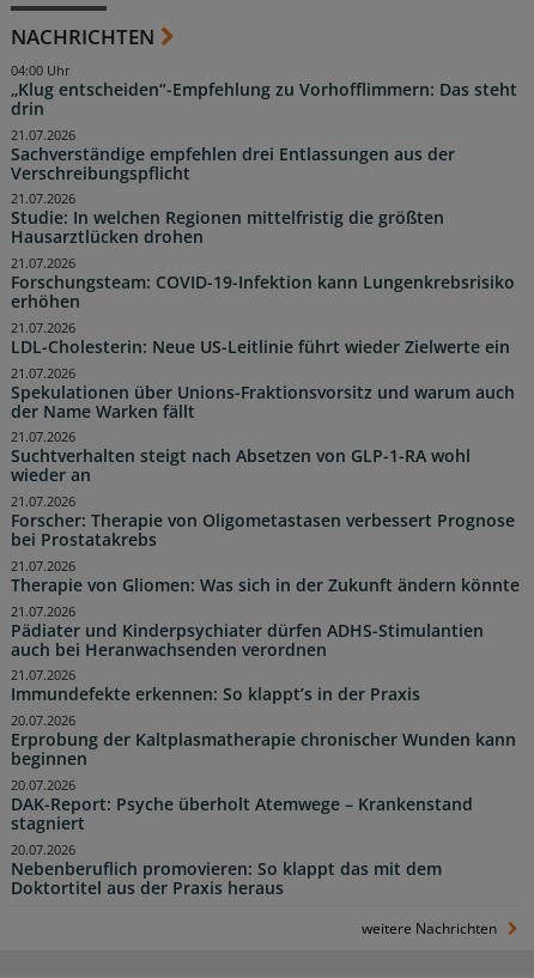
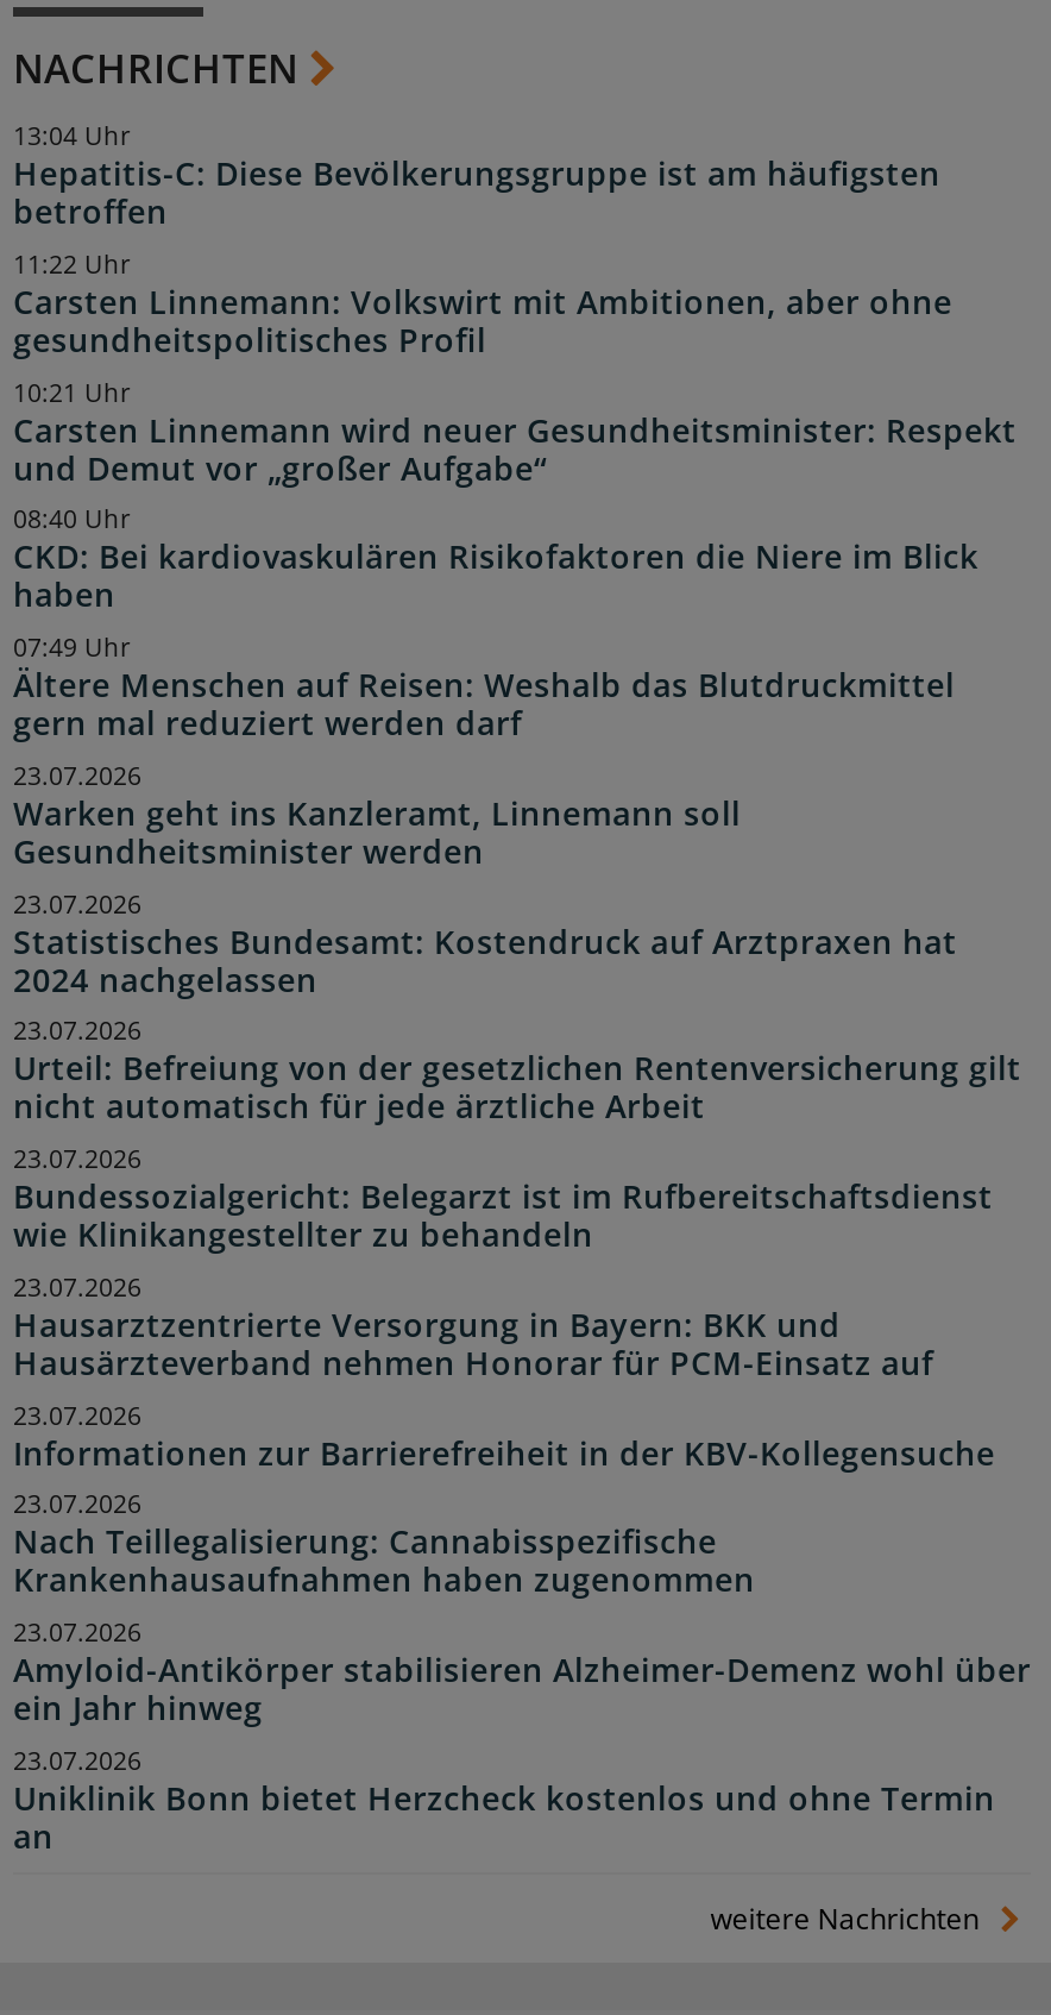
[11,62,71,79] 04:00 Uhr -> [13,119,132,152] 13:04 Uhr
[11,79,517,120] „Klug entscheiden“-Empfehlung zu Vorhofflimmern: Das steht | drin -> [13,152,940,233] Hepatitis-C: Diese Bevölkerungsgruppe ist am häufigsten | betroffen
[11,127,75,143] 21.07.2026 -> [13,247,132,280] 11:22 Uhr
[11,143,455,184] Sachverständige empfehlen drei Entlassungen aus der | Verschreibungspflicht -> [13,280,952,361] Carsten Linnemann: Volkswirt mit Ambitionen, aber ohne | gesundheitspolitisches Profil
[11,191,75,208] 21.07.2026 -> [13,374,132,408] 10:21 Uhr
[11,208,444,248] Studie: In welchen Regionen mittelfristig die größten | Hausarztlücken drohen -> [13,408,1017,489] Carsten Linnemann wird neuer Gesundheitsminister: Respekt | und Demut vor „großer Aufgabe“
[11,255,75,272] 21.07.2026 -> [13,502,132,536] 08:40 Uhr
[11,272,515,313] Forschungsteam: COVID-19-Infektion kann Lungenkrebsrisiko | erhöhen -> [13,536,978,617] CKD: Bei kardiovaskulären Risikofaktoren die Niere im Blick | haben
[11,319,75,336] 21.07.2026 -> [13,630,132,663] 07:49 Uhr
[11,336,510,358] LDL-Cholesterin: Neue US-Leitlinie führt wieder Zielwerte ein -> [13,663,955,744] Ältere Menschen auf Reisen: Weshalb das Blutdruckmittel | gern mal reduziert werden darf
[11,365,75,382] 21.07.2026 -> [13,758,141,791] 23.07.2026
[11,382,515,422] Spekulationen über Unions-Fraktionsvorsitz und warum auch | der Name Warken fällt -> [13,791,741,872] Warken geht ins Kanzleramt, Linnemann soll | Gesundheitsminister werden
[11,429,75,446] 21.07.2026 -> [13,886,141,919] 23.07.2026
[11,446,471,486] Suchtverhalten steigt nach Absetzen von GLP-1-RA wohl | wieder an -> [13,919,957,1000] Statistisches Bundesamt: Kostendruck auf Arztpraxen hat | 2024 nachgelassen
[11,493,75,510] 21.07.2026 -> [13,1014,141,1047] 23.07.2026
[11,510,515,551] Forscher: Therapie von Oligometastasen verbessert Prognose | bei Prostatakrebs -> [13,1047,1021,1128] Urteil: Befreiung von der gesetzlichen Rentenversicherung gilt | nicht automatisch für jede ärztliche Arbeit
[11,558,75,574] 21.07.2026 -> [13,1142,141,1175] 23.07.2026
[11,574,520,596] Therapie von Gliomen: Was sich in der Zukunft ändern könnte -> [13,1175,993,1256] Bundessozialgericht: Belegarzt ist im Rufbereitschaftsdienst | wie Klinikangestellter zu behandeln
[11,603,75,620] 21.07.2026 -> [13,1270,141,1303] 23.07.2026
[11,620,484,660] Pädiater und Kinderpsychiater dürfen ADHS-Stimulantien | auch bei Heranwachsenden verordnen -> [13,1303,933,1384] Hausarztzentrierte Versorgung in Bayern: BKK und | Hausärzteverband nehmen Honorar für PCM-Einsatz auf
[11,667,75,684] 21.07.2026 -> [13,1397,141,1431] 23.07.2026
[11,684,420,706] Immundefekte erkennen: So klappt’s in der Praxis -> [13,1431,995,1474] Informationen zur Barrierefreiheit in der KBV-Kollegensuche
[11,712,75,729] 20.07.2026 -> [13,1487,141,1521] 23.07.2026
[11,729,516,770] Erprobung der Kaltplasmatherapie chronischer Wunden kann | beginnen -> [13,1521,755,1602] Nach Teillegalisierung: Cannabisspezifische | Krankenhausaufnahmen haben zugenommen
[11,777,75,794] 20.07.2026 -> [13,1615,141,1648] 23.07.2026
[11,794,473,834] DAK-Report: Psyche überholt Atemwege – Krankenstand | stagniert -> [13,1648,1031,1729] Amyloid-Antikörper stabilisieren Alzheimer-Demenz wohl über | ein Jahr hinweg
[11,841,75,858] 20.07.2026 -> [13,1743,141,1776] 23.07.2026
[11,858,442,899] Nebenberuflich promovieren: So klappt das mit dem | Doktortitel aus der Praxis heraus -> [13,1776,995,1857] Uniklinik Bonn bietet Herzcheck kostenlos und ohne Termin | an

